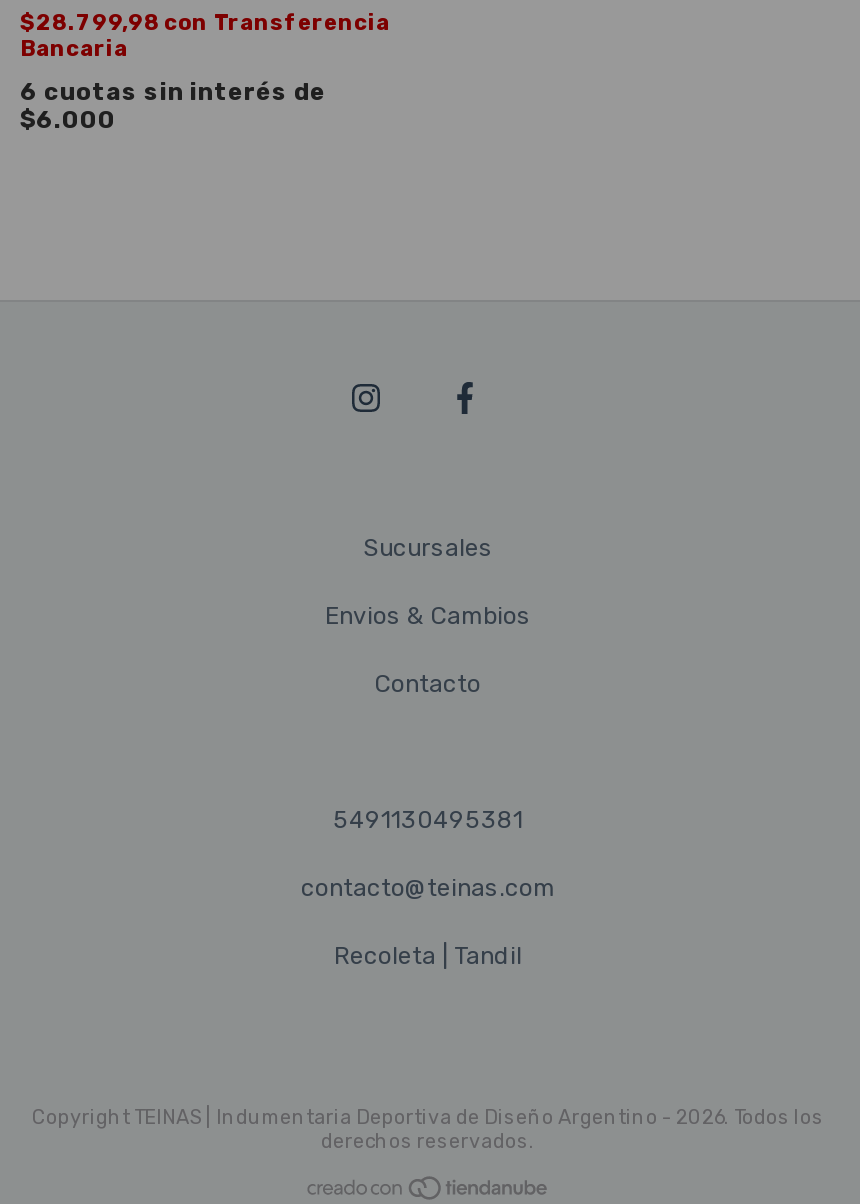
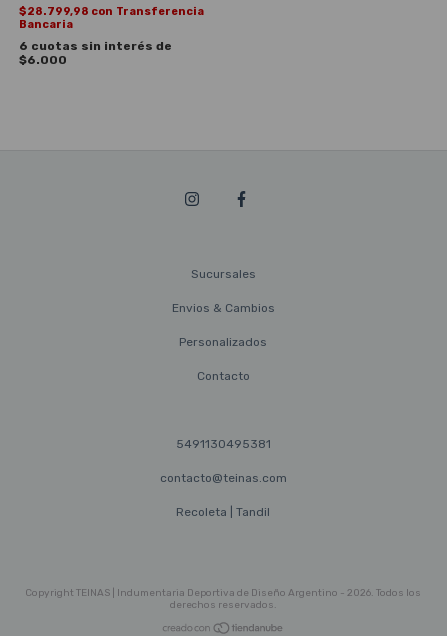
none -> [179,335,267,349] Personalizados

